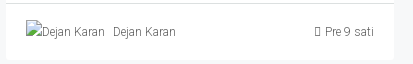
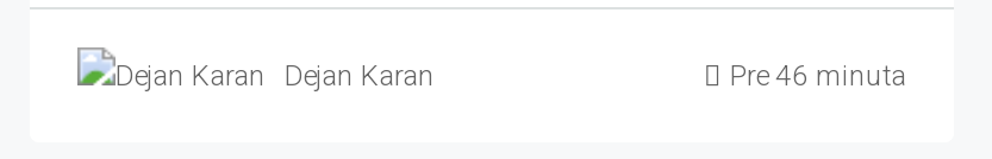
[325,25,374,39] Pre 9 sati -> [730,58,906,92] Pre 46 minuta

